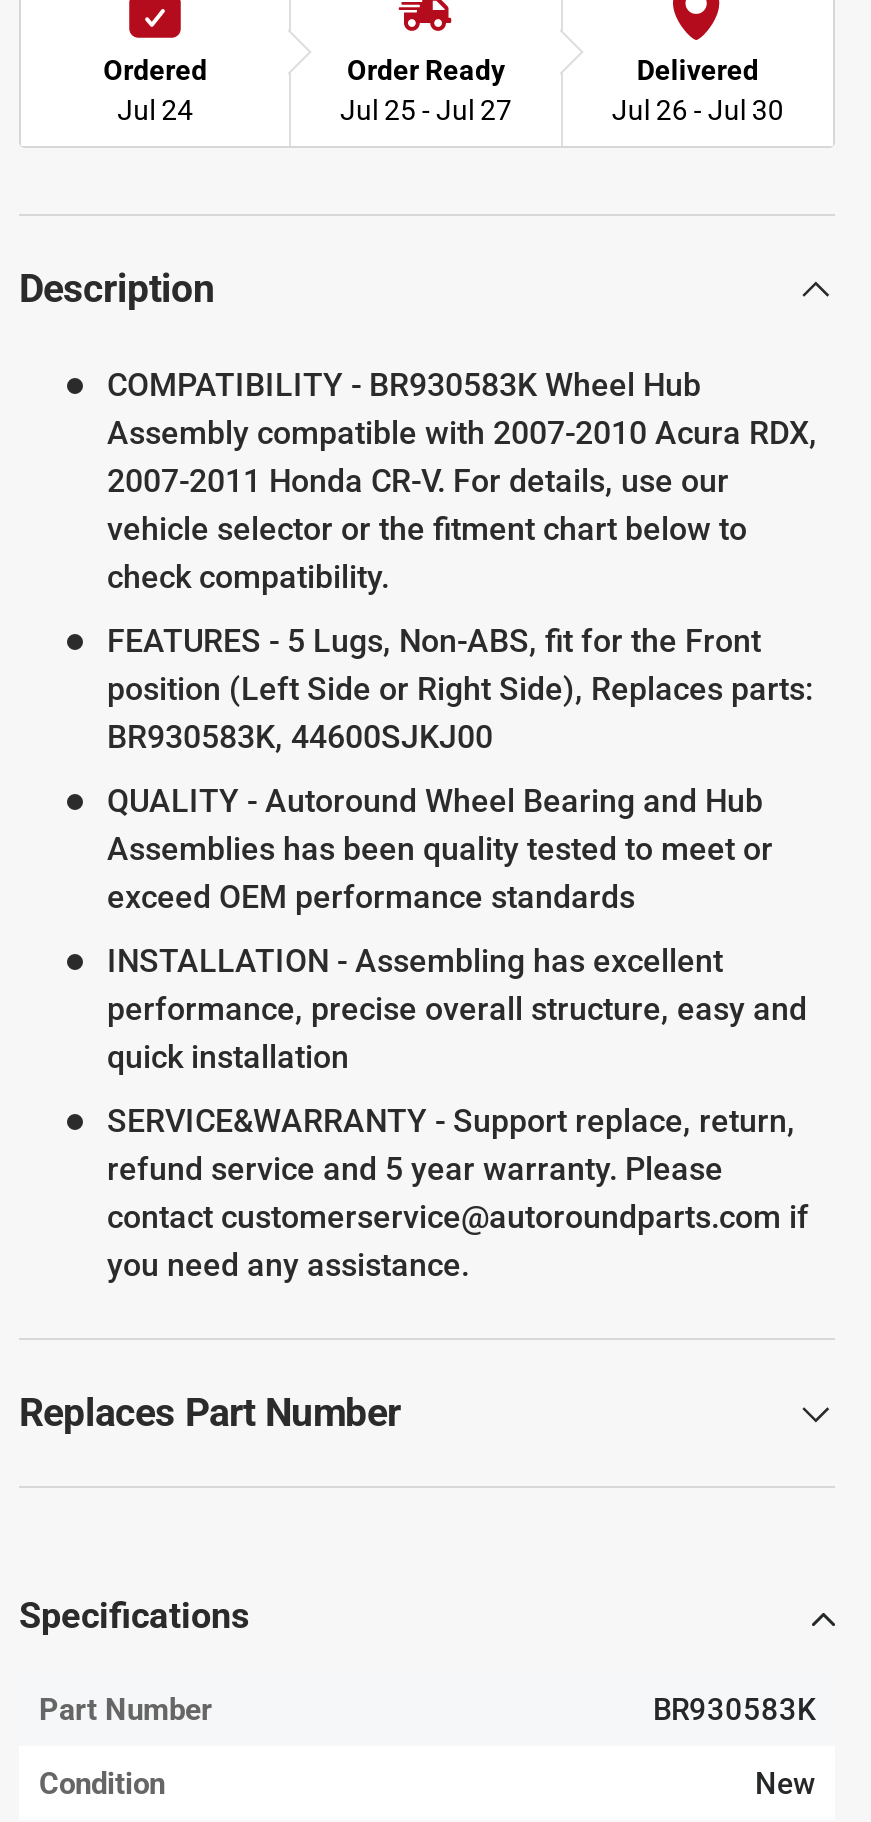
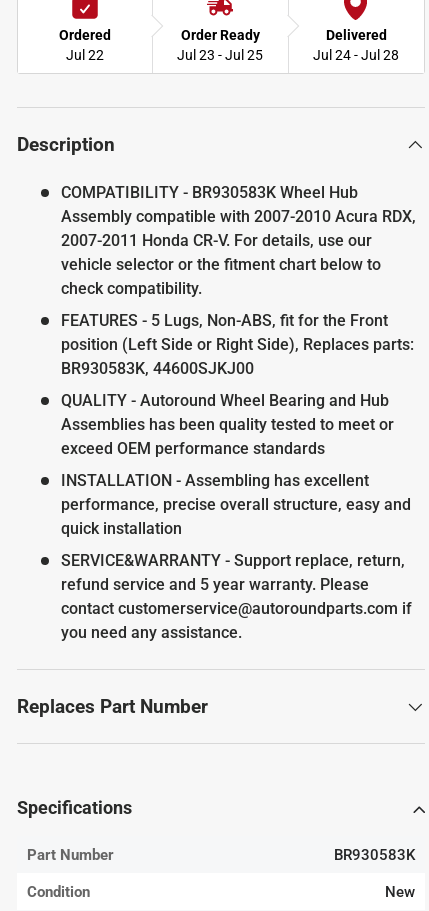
[117,94,193,126] Jul 24 -> [66,47,104,63] Jul 22
[340,94,512,126] Jul 25 - Jul 27 -> [177,47,263,63] Jul 23 - Jul 25
[612,94,784,126] Jul 26 - Jul 30 -> [313,47,399,63] Jul 24 - Jul 28

